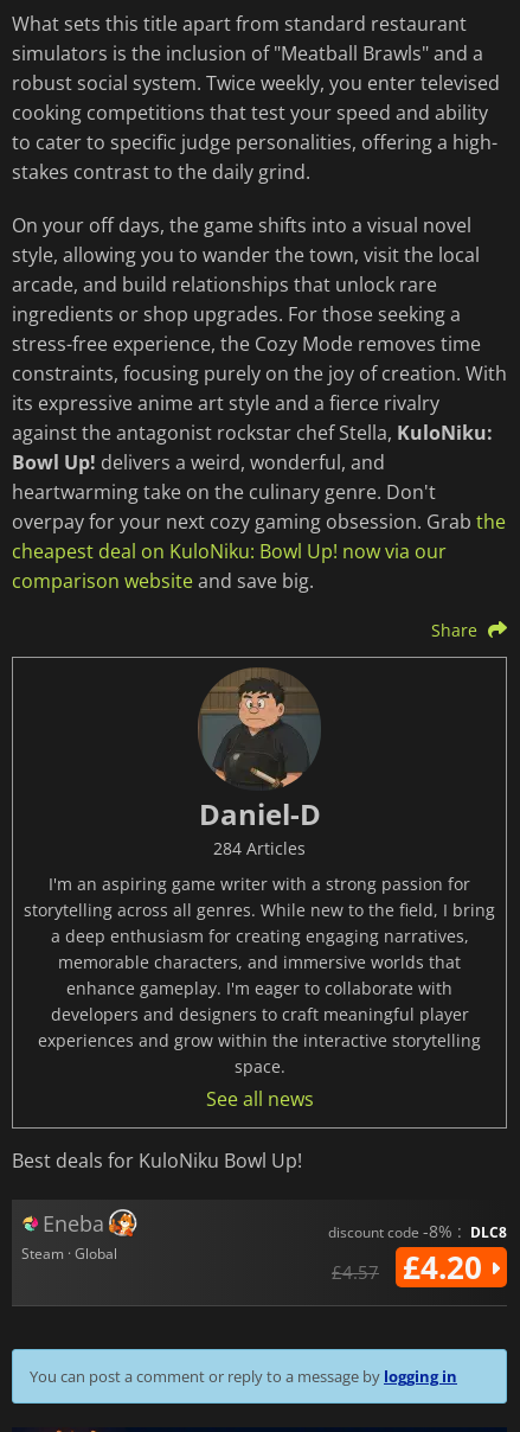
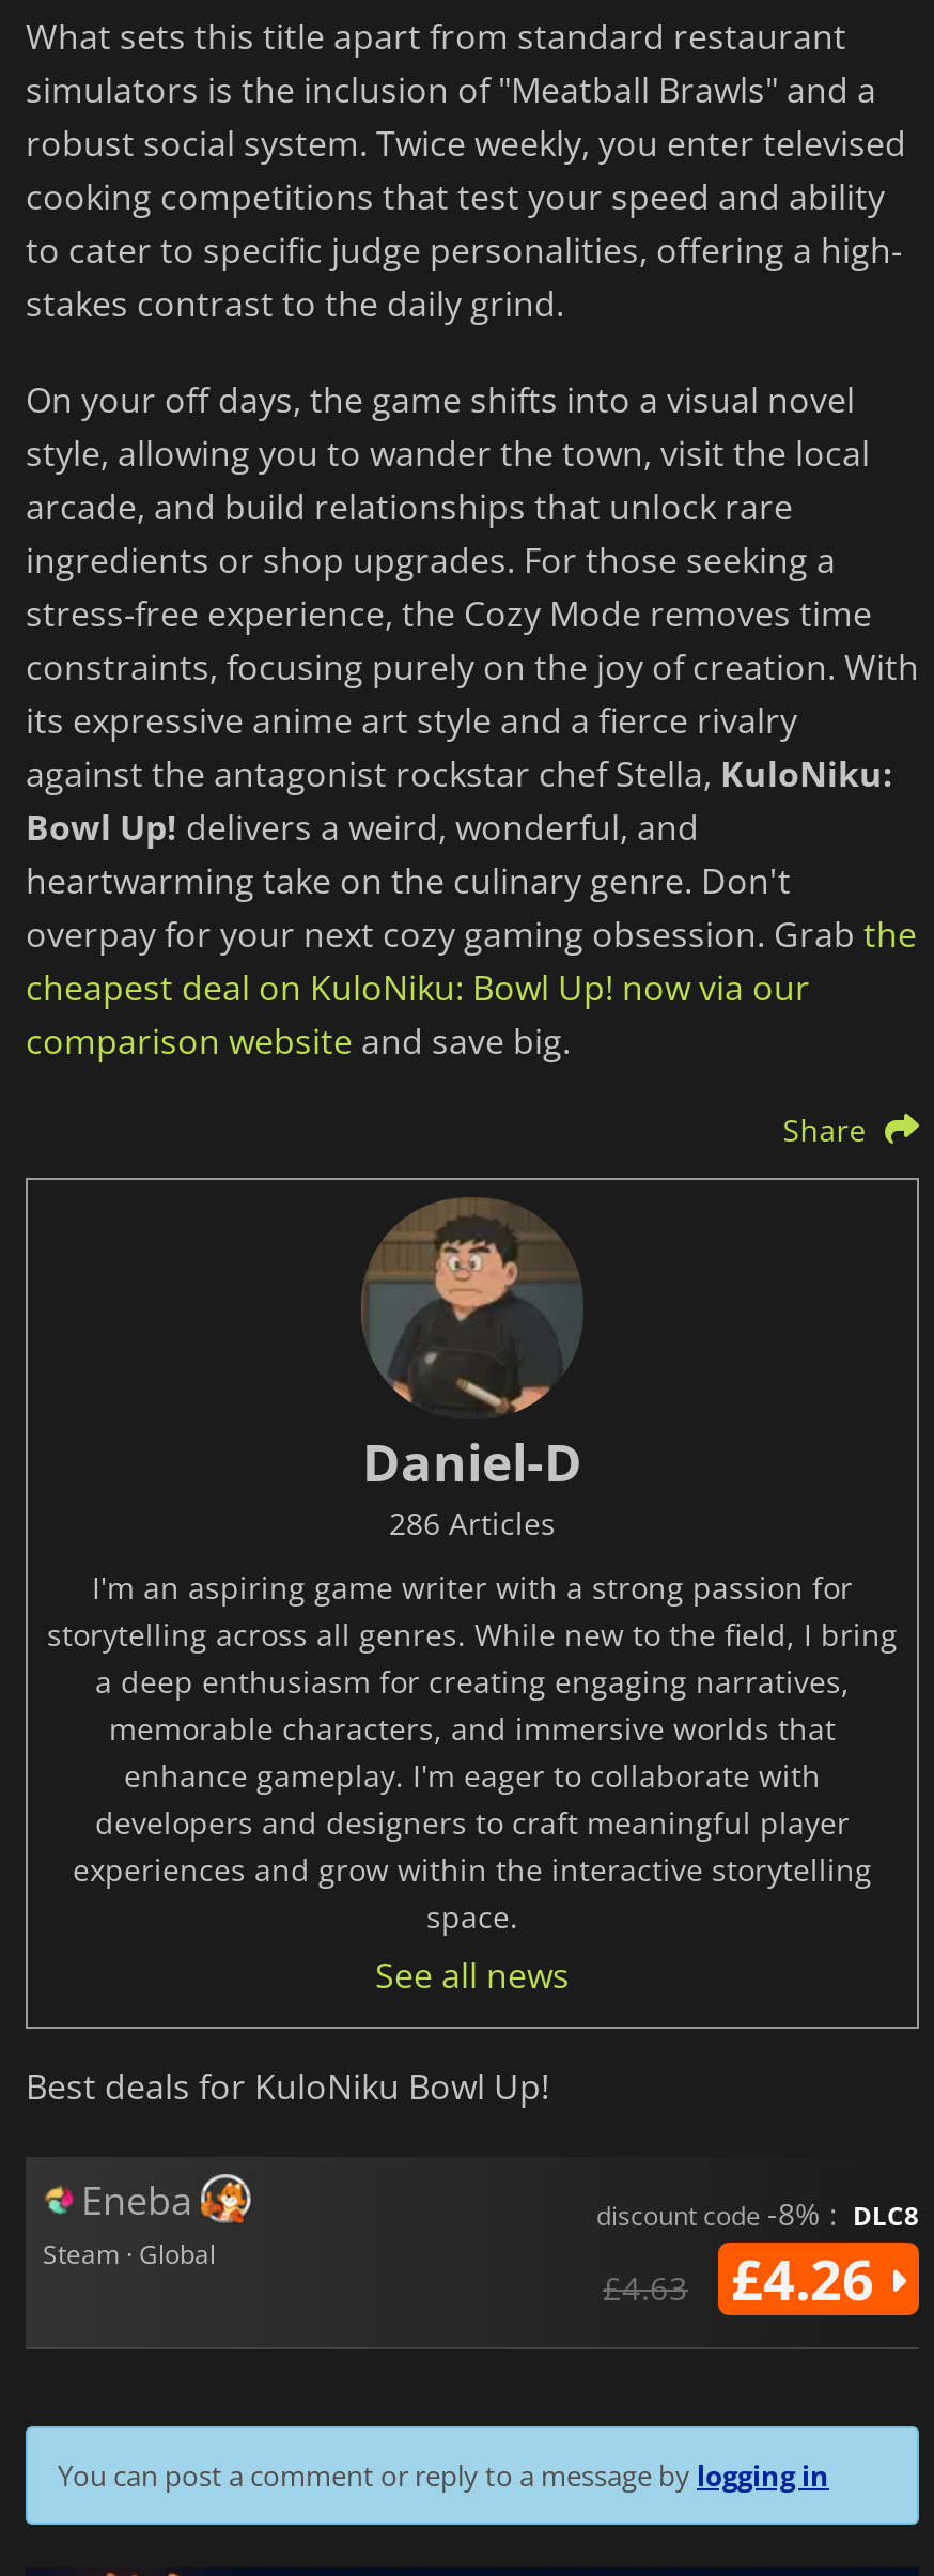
[213,837,306,860] 284 Articles -> [389,1504,556,1544] 286 Articles
[403,1246,490,1289] £4.20 -> [731,2241,889,2318] £4.26
[332,1261,379,1284] £4.57 -> [603,2267,688,2310] £4.63

